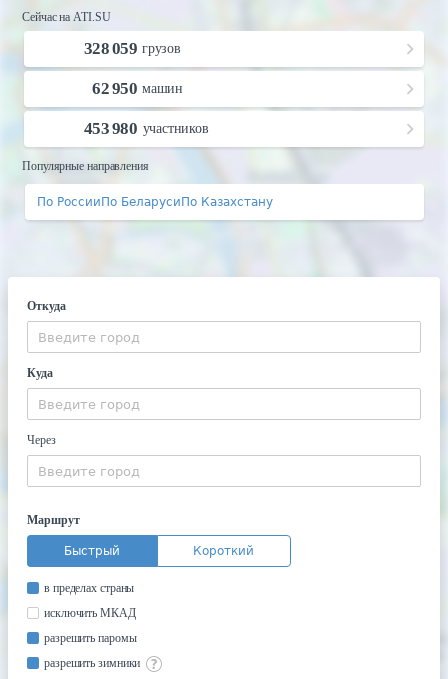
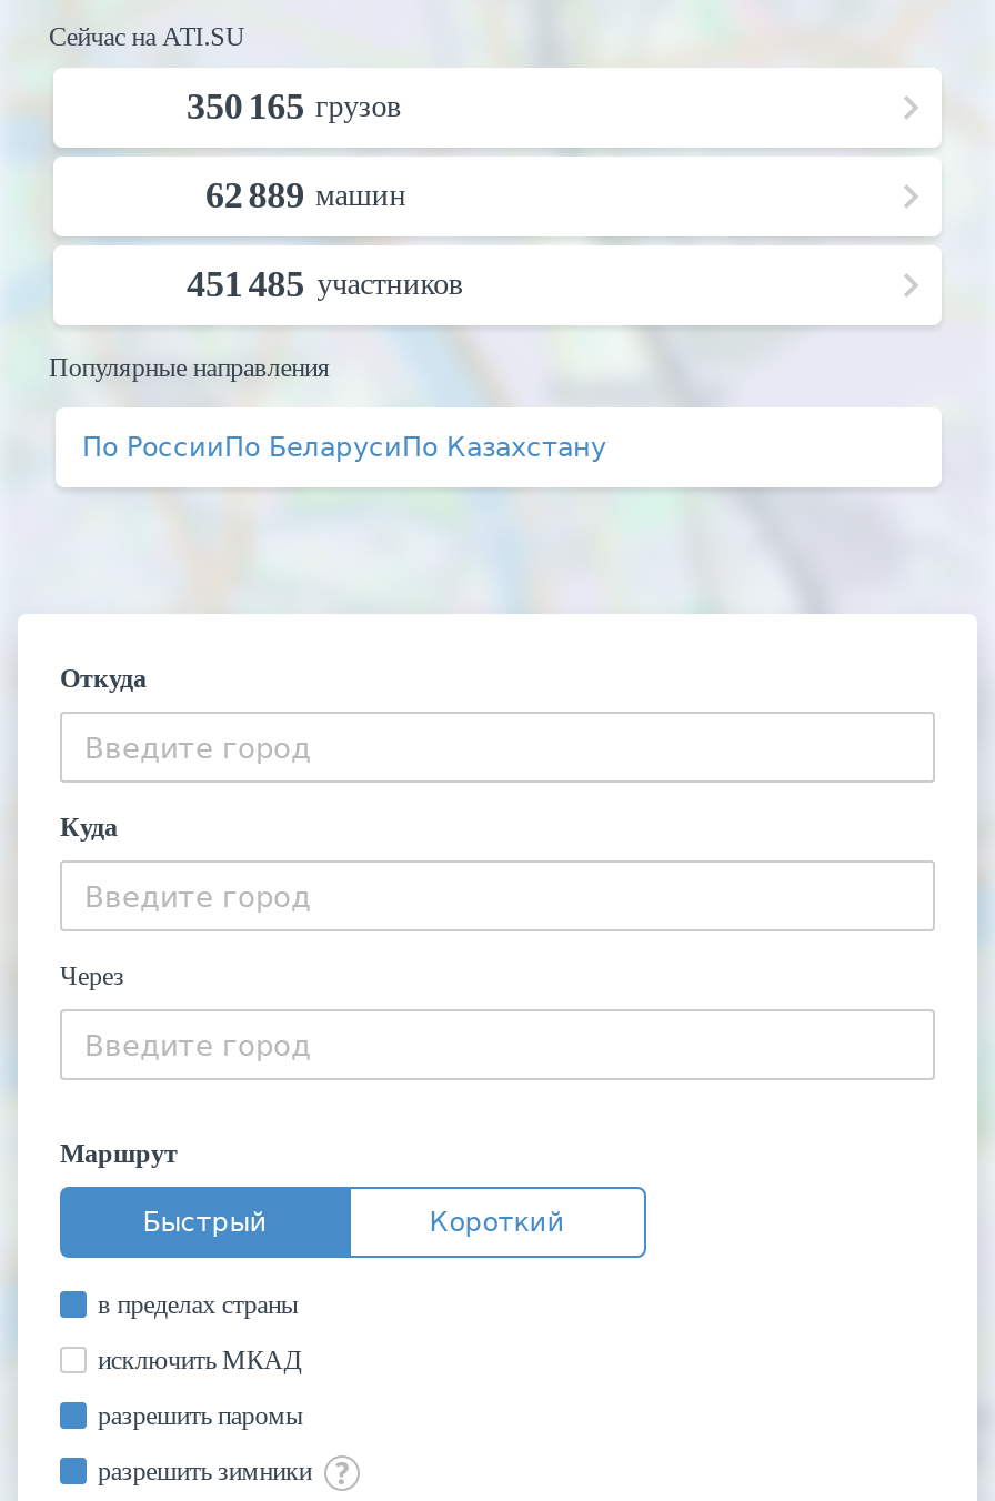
[84,39,181,58] 328 059 грузов -> [187,85,402,128] 350 165 грузов
[92,79,183,98] 62 950 машин -> [205,174,406,216] 62 889 машин
[84,119,209,138] 453 980 участников -> [187,263,464,305] 451 485 участников

